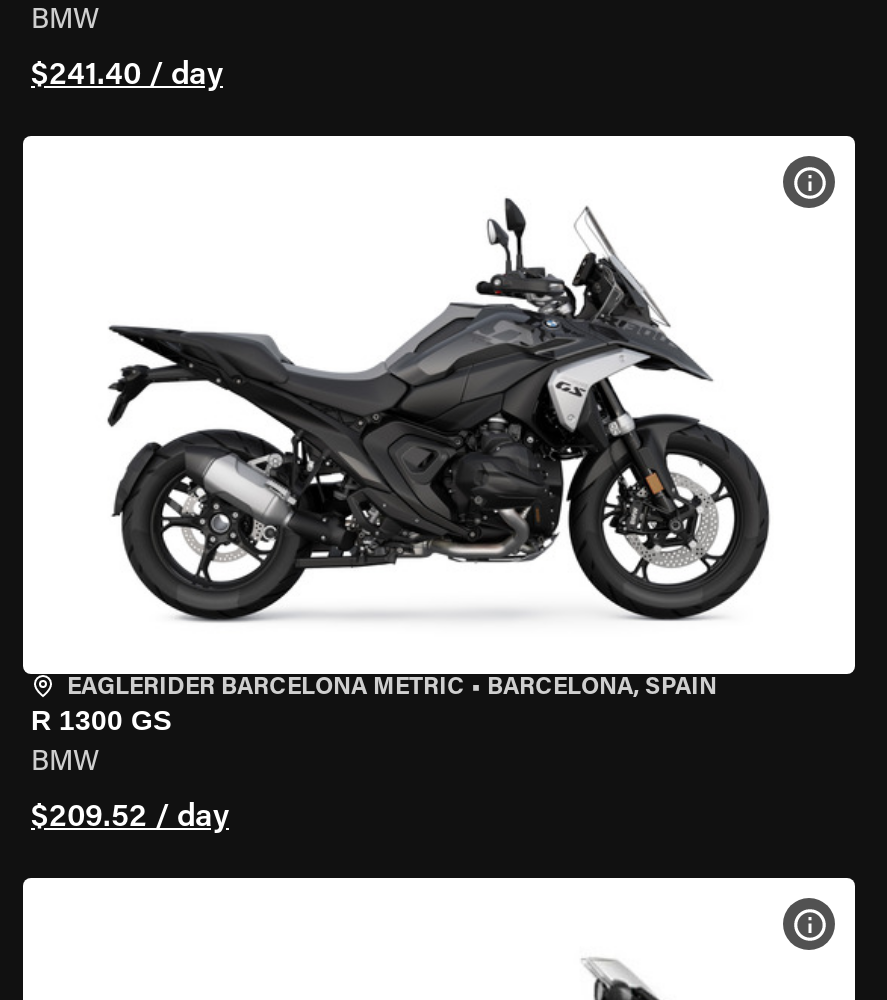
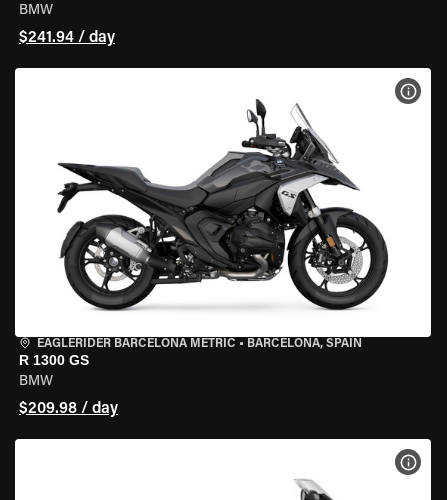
[31,60,223,92] $241.40 / day -> [19,30,115,46] $241.94 / day
[31,802,229,834] $209.52 / day -> [19,401,118,417] $209.98 / day

